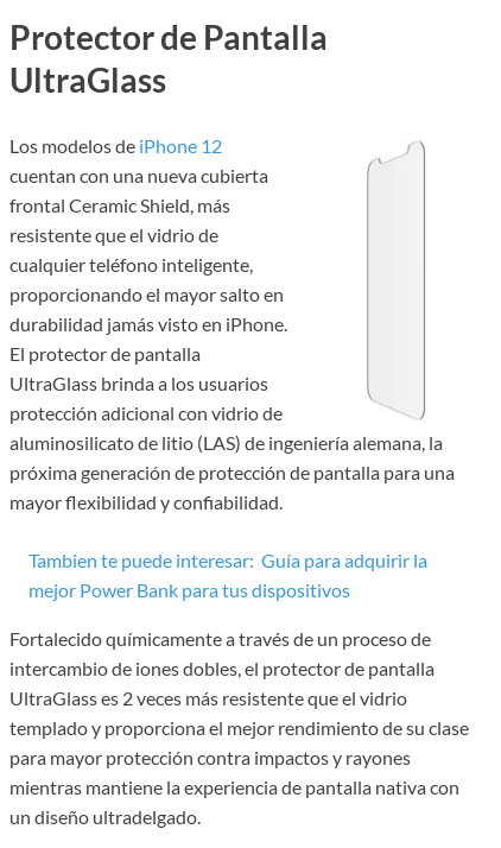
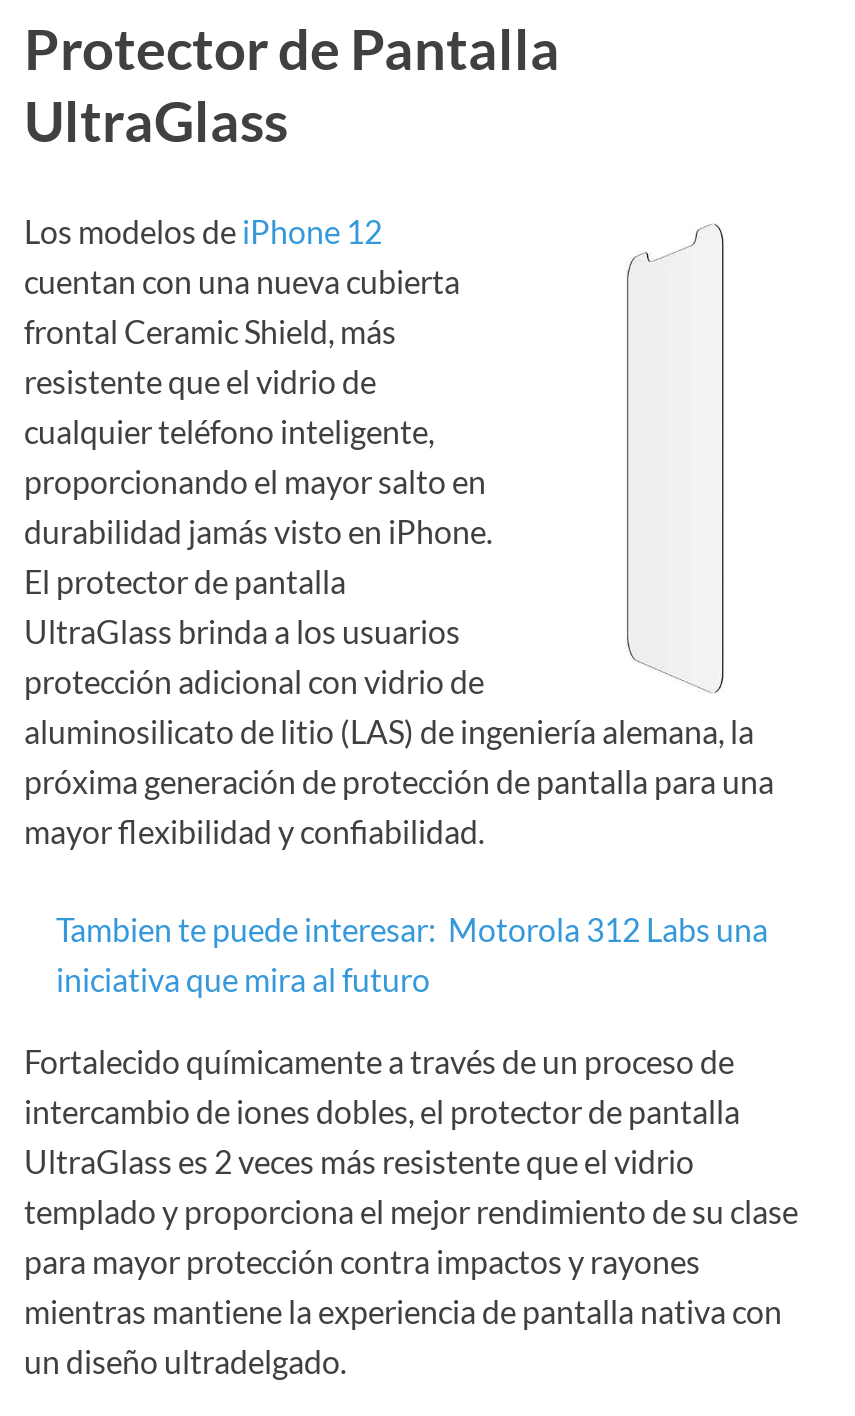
[28,549,427,601] Tambien te puede interesar: Guía para adquirir la | mejor Power Bank para tus dispositivos -> [56,910,768,998] Tambien te puede interesar: Motorola 312 Labs una | iniciativa que mira al futuro

